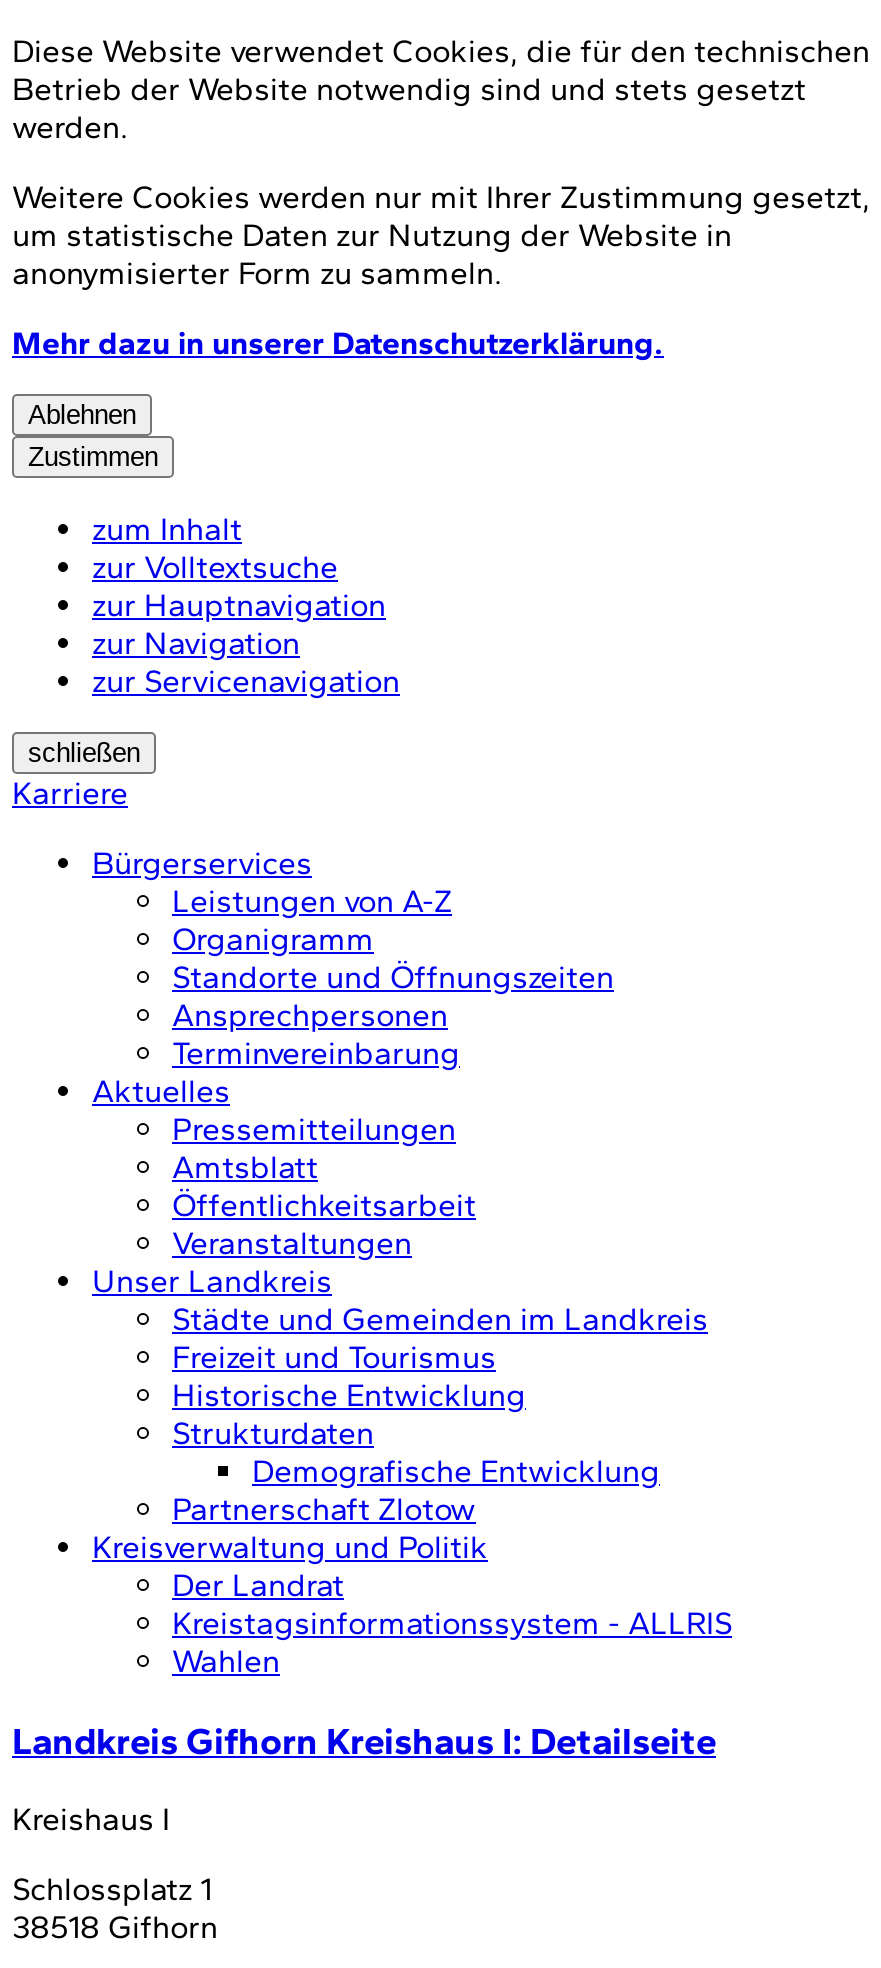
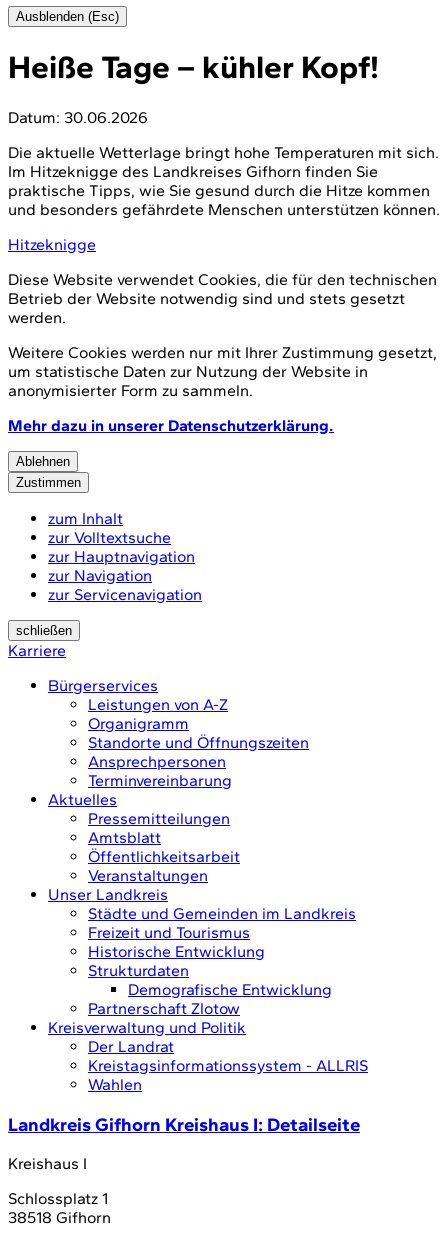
none -> [8,9,440,254] Ausblenden (Esc) | Heiße Tage – kühler Kopf! | Datum: 30.06.2026 | Die aktuelle Wetterlage bringt hohe Temperaturen mit sich. | Im Hitzeknigge des Landkreises Gifhorn finden Sie | praktische Tipps, wie Sie gesund durch die Hitze kommen | und besonders gefährdete Menschen unterstützen können. | Hitzeknigge

